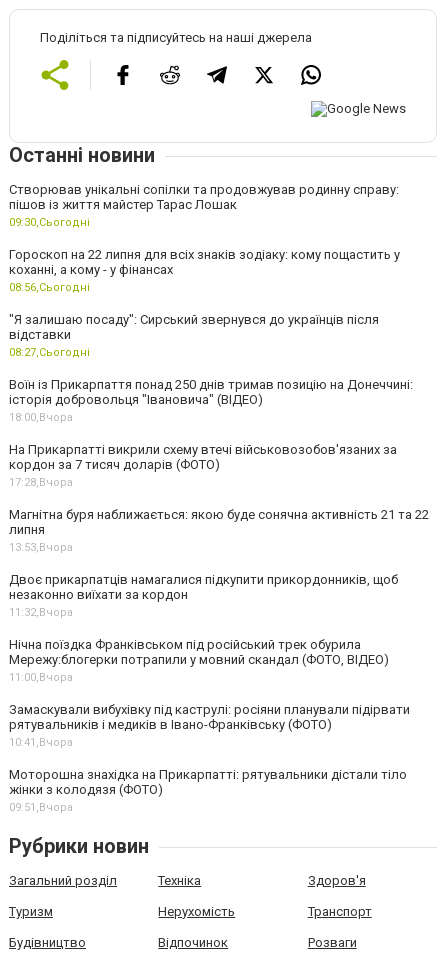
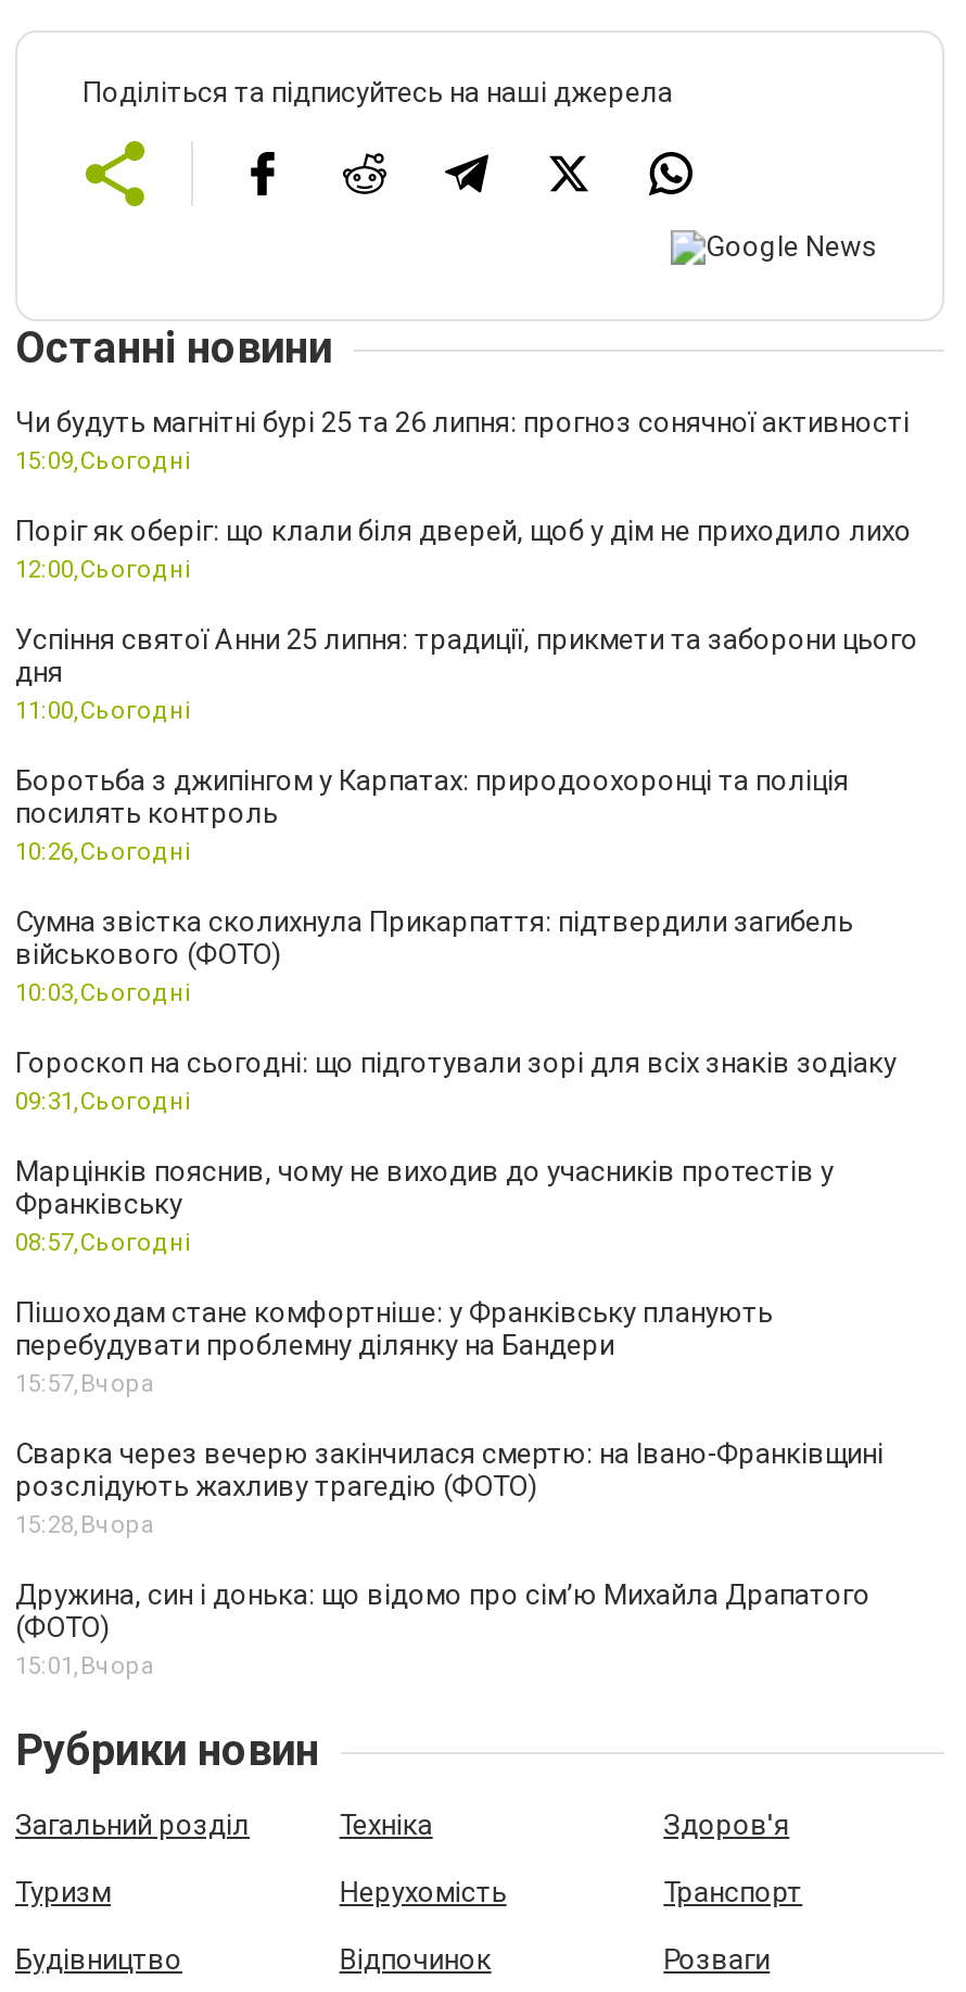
[9,182,399,229] Створював унікальні сопілки та продовжував родинну справу: | пішов із життя майстер Тарас Лошак | 09:30,Сьогодні -> [15,405,910,475] Чи будуть магнітні бурі 25 та 26 липня: прогноз сонячної активності | 15:09,Сьогодні
[9,247,400,294] Гороскоп на 22 липня для всіх знаків зодіаку: кому пощастить у | коханні, а кому - у фінансах | 08:56,Сьогодні -> [15,514,912,583] Поріг як оберіг: що клали біля дверей, щоб у дім не приходило лихо | 12:00,Сьогодні
[9,312,379,359] "Я залишаю посаду": Сирський звернувся до українців після | відставки | 08:27,Сьогодні -> [15,622,918,724] Успіння святої Анни 25 липня: традиції, прикмети та заборони цього | дня | 11:00,Сьогодні
[9,377,413,424] Воїн із Прикарпаття понад 250 днів тримав позицію на Донеччині: | історія добровольця "Івановича" (ВІДЕО) | 18:00,Вчора -> [15,763,849,865] Боротьба з джипінгом у Карпатах: природоохоронці та поліція | посилять контроль | 10:26,Сьогодні
[9,442,397,489] На Прикарпатті викрили схему втечі військовозобов'язаних за | кордон за 7 тисяч доларів (ФОТО) | 17:28,Вчора -> [15,904,853,1007] Сумна звістка сколихнула Прикарпаття: підтвердили загибель | військового (ФОТО) | 10:03,Сьогодні
[9,507,429,554] Магнітна буря наближається: якою буде сонячна активність 21 та 22 | липня | 13:53,Вчора -> [15,1046,897,1115] Гороскоп на сьогодні: що підготували зорі для всіх знаків зодіаку | 09:31, Сьогодні
[9,572,398,619] Двоє прикарпатців намагалися підкупити прикордонників, щоб | незаконно виїхати за кордон | 11:32,Вчора -> [15,1154,834,1256] Марцінків пояснив, чому не виходив до учасників протестів у | Франківську | 08:57,Сьогодні
[9,637,389,684] Нічна поїздка Франківськом під російський трек обурила | Мережу:блогерки потрапили у мовний скандал (ФОТО, ВІДЕО) | 11:00, Вчора -> [15,1295,773,1397] Пішоходам стане комфортніше: у Франківську планують | перебудувати проблемну ділянку на Бандери | 15:57, Вчора
[9,702,410,749] Замаскували вибухівку під каструлі: росіяни планували підірвати | рятувальників і медиків в Івано-Франківську (ФОТО) | 10:41, Вчора -> [15,1436,884,1538] Сварка через вечерю закінчилася смертю: на Івано-Франківщині | розслідують жахливу трагедію (ФОТО) | 15:28, Вчора
[9,767,407,814] Моторошна знахідка на Прикарпатті: рятувальники дістали тіло | жінки з колодязя (ФОТО) | 09:51, Вчора -> [15,1578,870,1680] Дружина, син і донька: що відомо про сім’ю Михайла Драпатого | (ФОТО) | 15:01, Вчора

